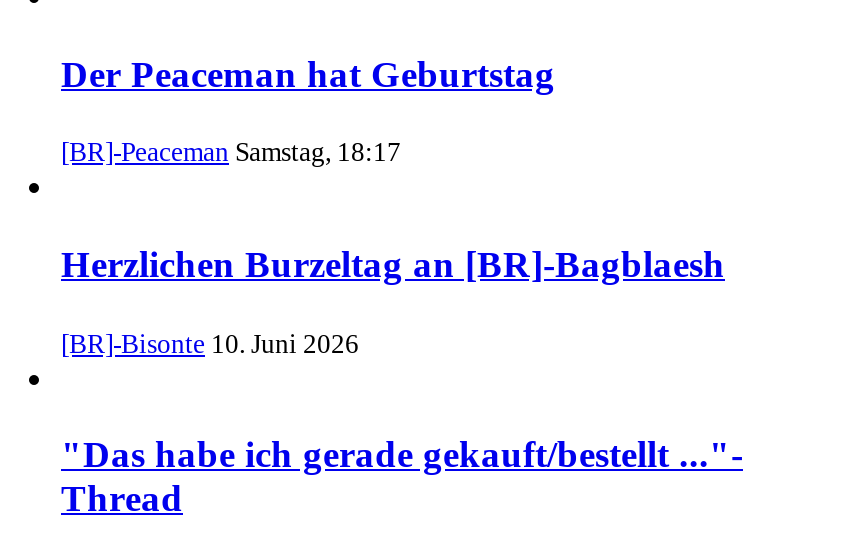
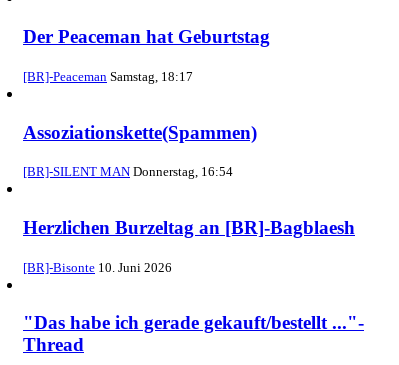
none -> [23,122,257,179] Assoziationskette(Spammen) | [BR]-SILENT MAN Donnerstag, 16:54

